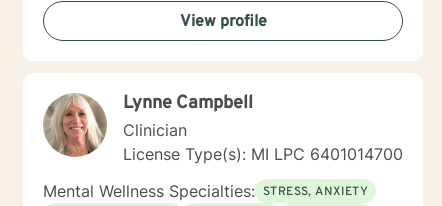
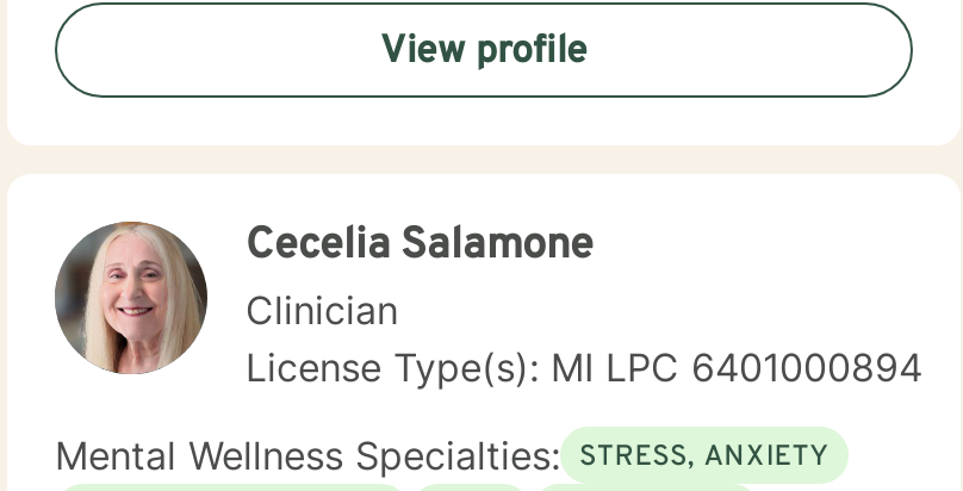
[43,92,253,157] [image] | Lynne Campbell -> [57,219,594,374] [image] | Cecelia Salamone
[123,144,403,164] License Type(s): MI LPC 6401014700 -> [246,343,922,391] License Type(s): MI LPC 6401000894

